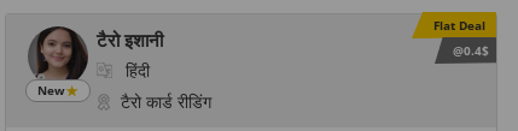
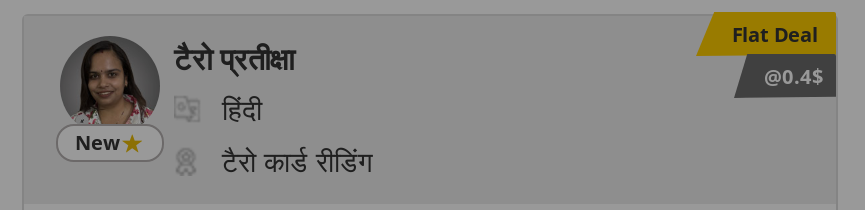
[36,28,163,81] [image] | टैरो इशानी -> [76,36,294,126] [image] | टैरो प्रतीक्षा

